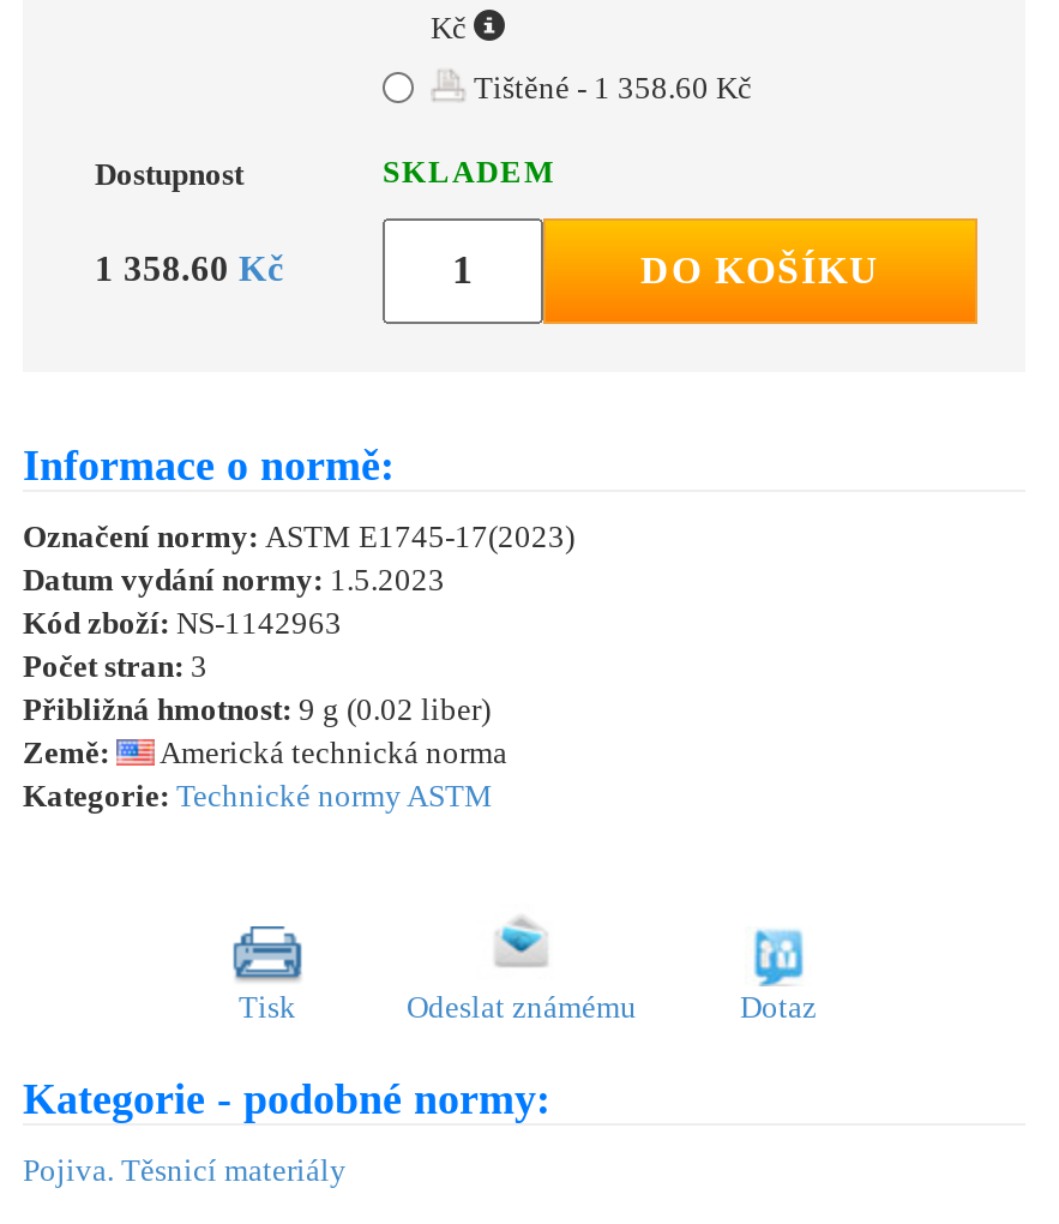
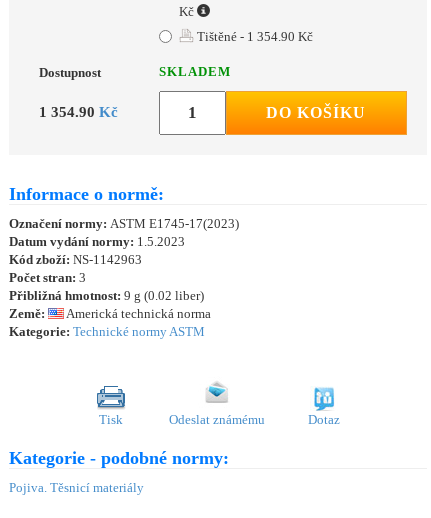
[467,69,752,105] Tištěné - 1 358.60 Kč -> [194,29,313,44] Tištěné - 1 354.90 Kč
[95,249,284,287] 1 358.60 Kč -> [39,104,118,120] 1 354.90 Kč

